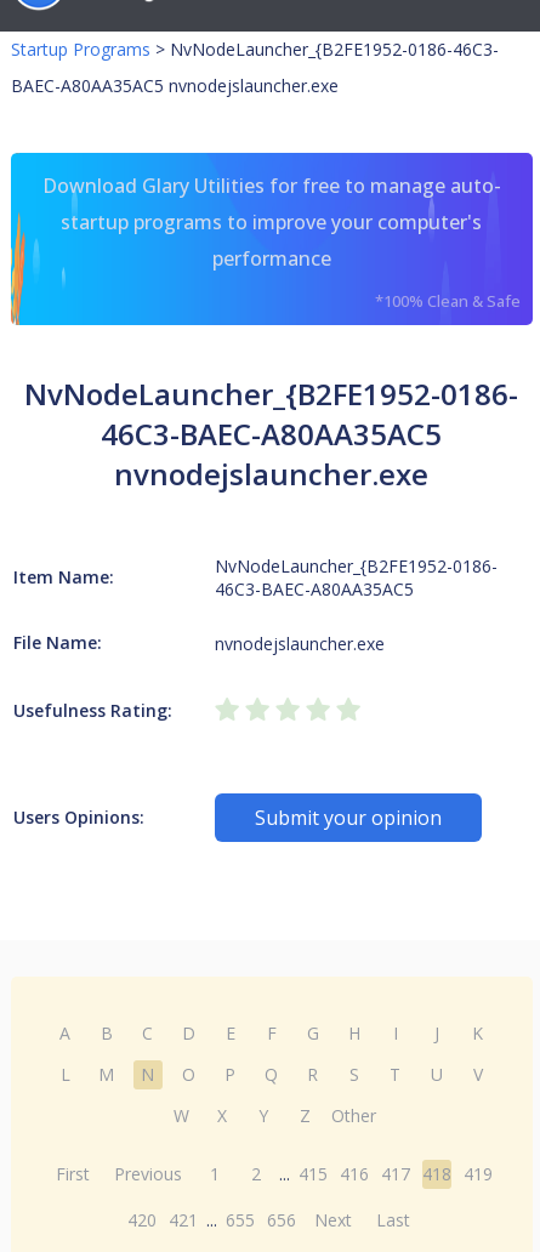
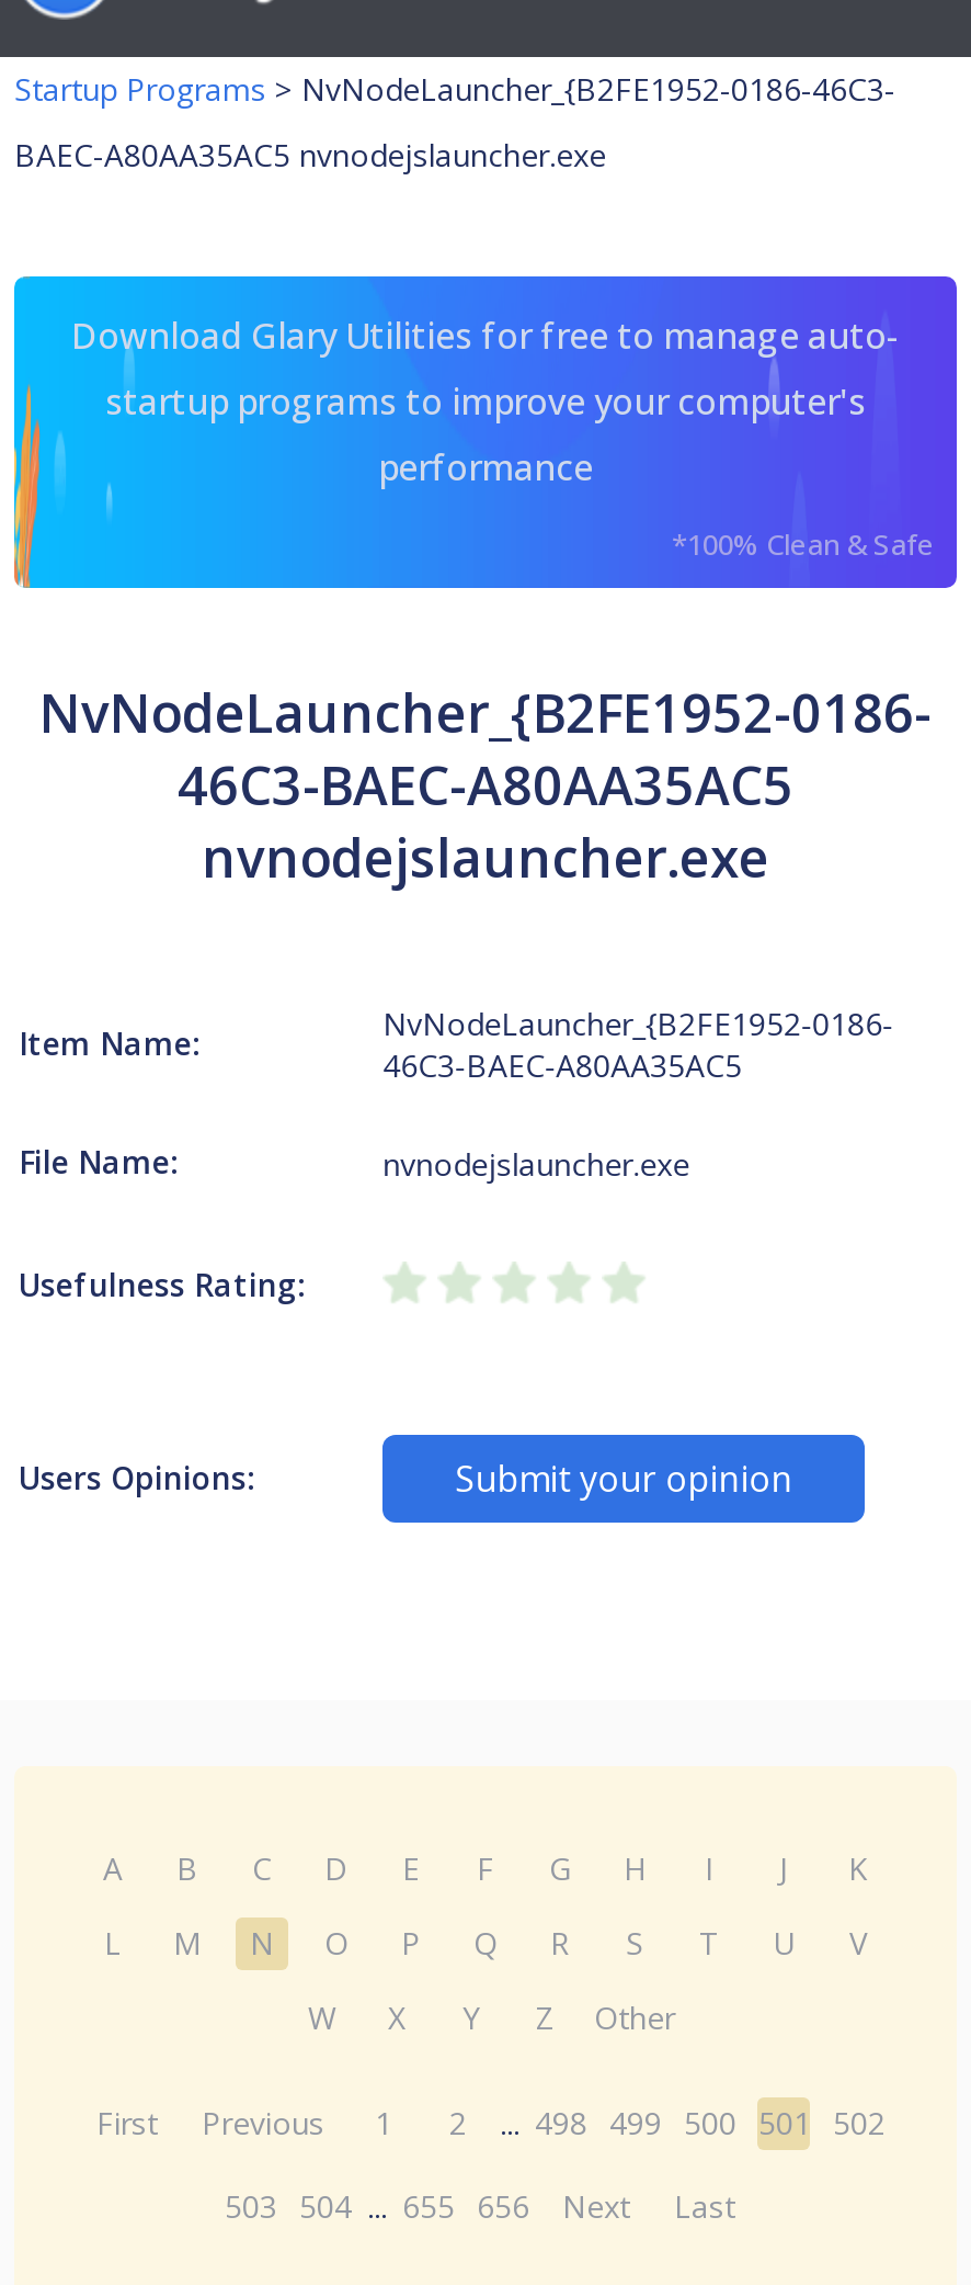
[56,1162,493,1185] First Previous 1 2 ... 415 416 417 418 419 -> [96,2102,886,2143] First Previous 1 2 ... 498 499 500 501 502
[127,1208,410,1231] 420 421 ... 655 656 Next Last -> [225,2185,735,2227] 503 504 ... 655 656 Next Last

